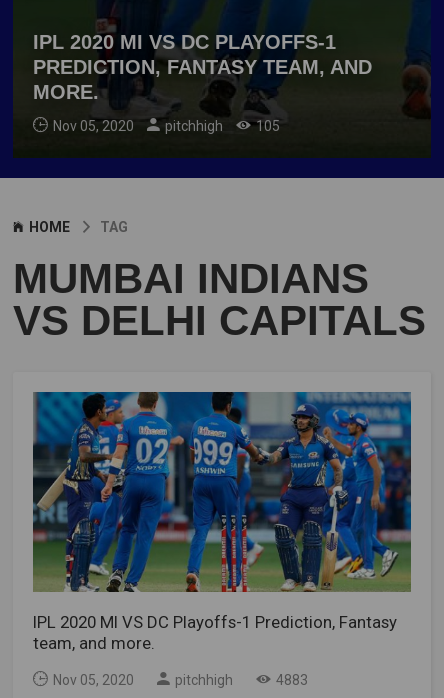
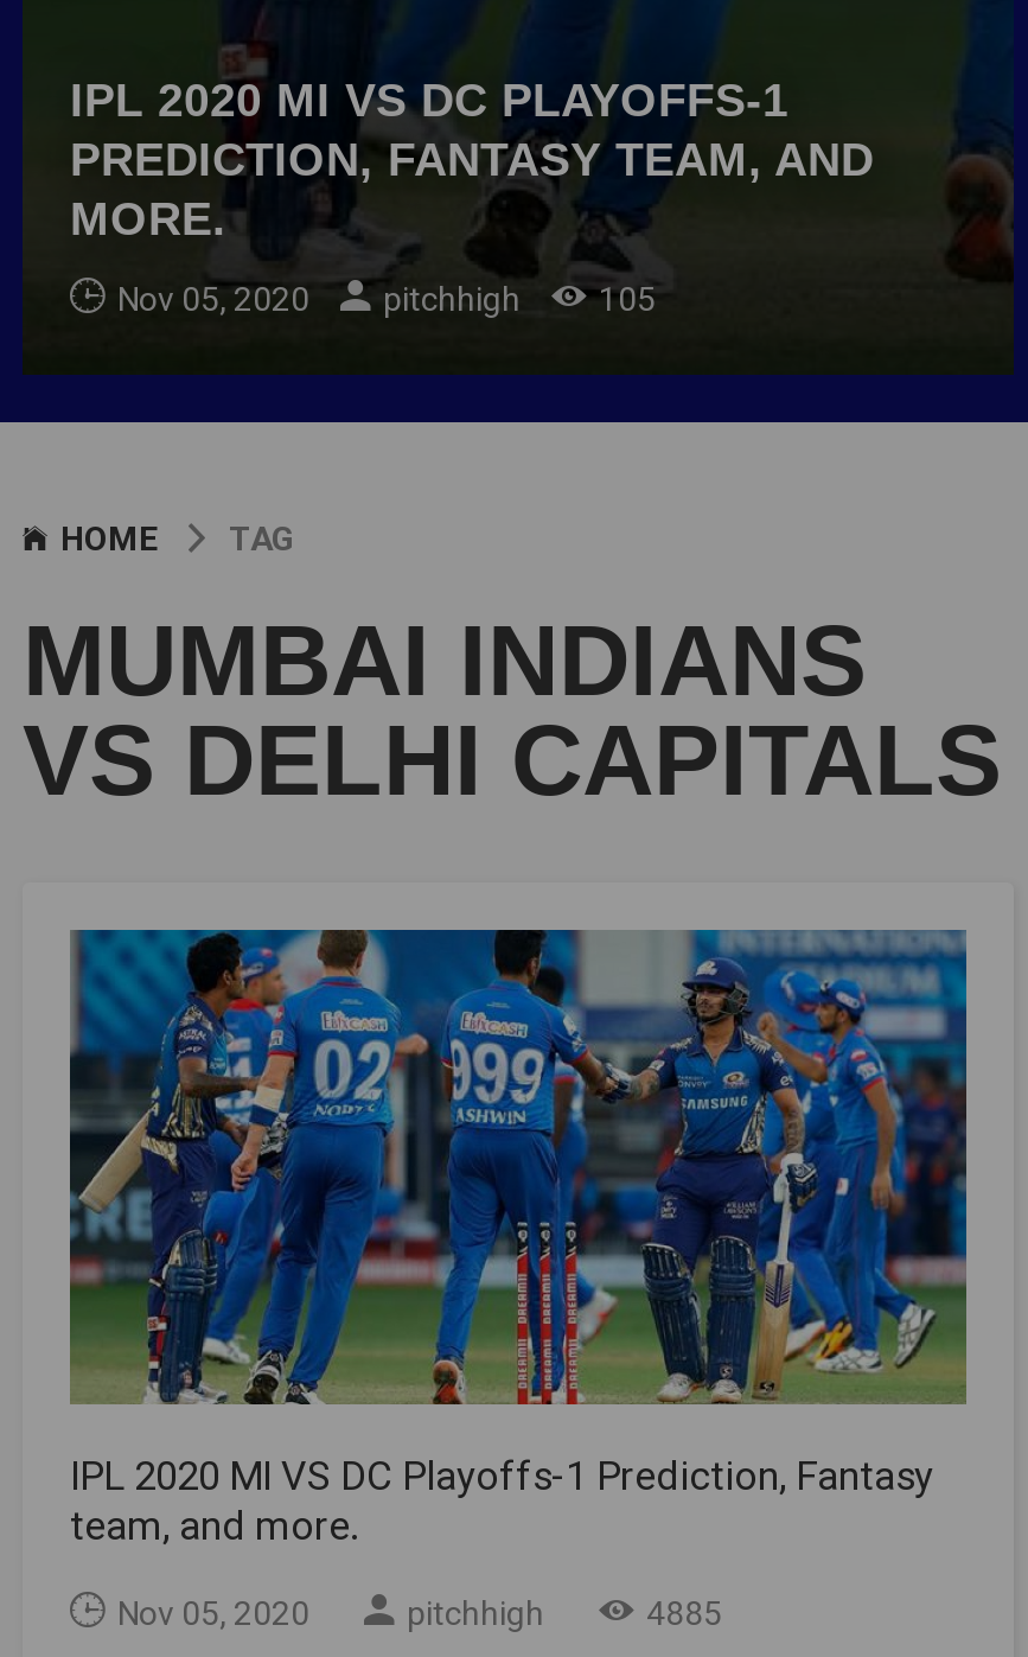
[276,672,308,688] 4883 -> [646,1594,722,1632] 4885

